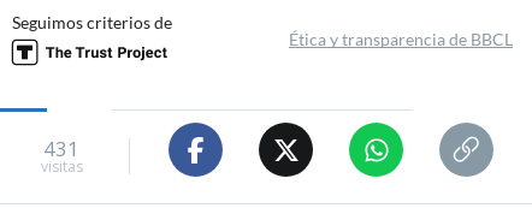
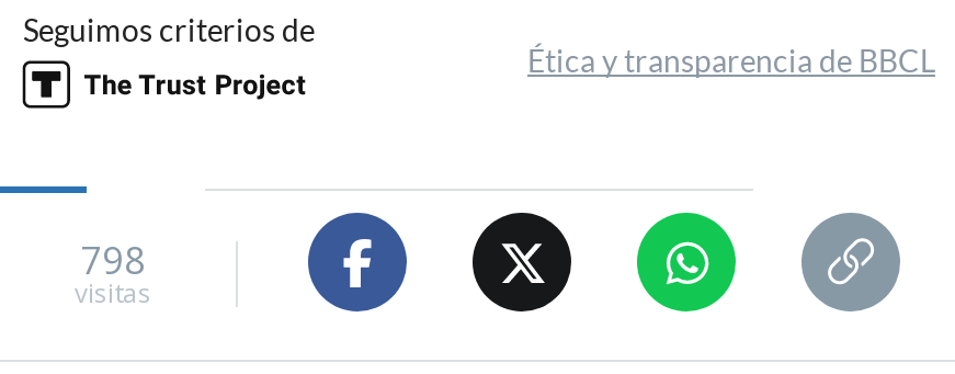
[43,135,79,162] 431 -> [80,235,146,285] 798

